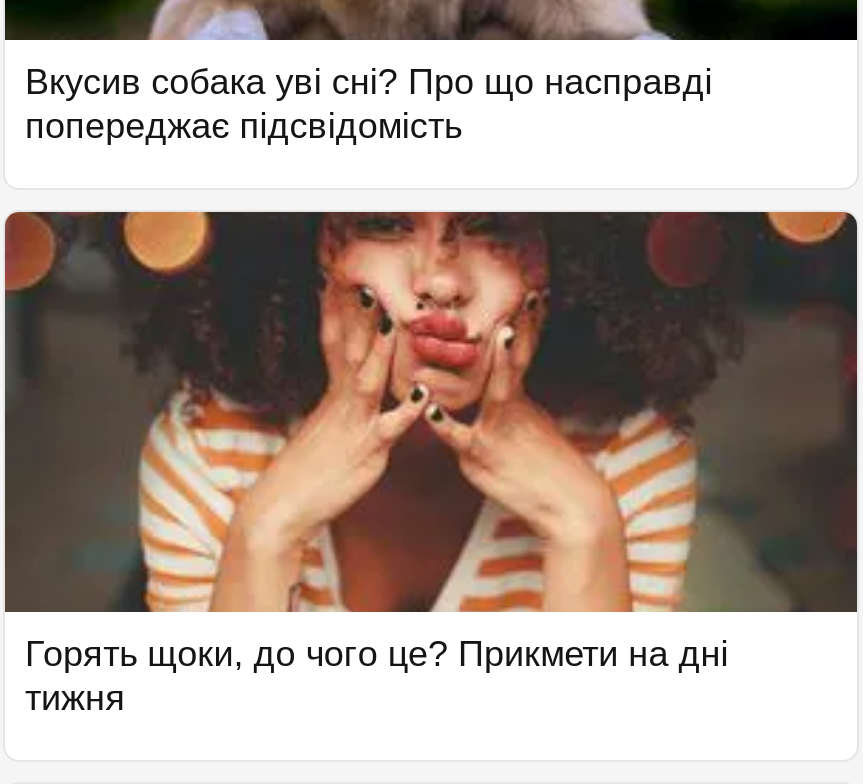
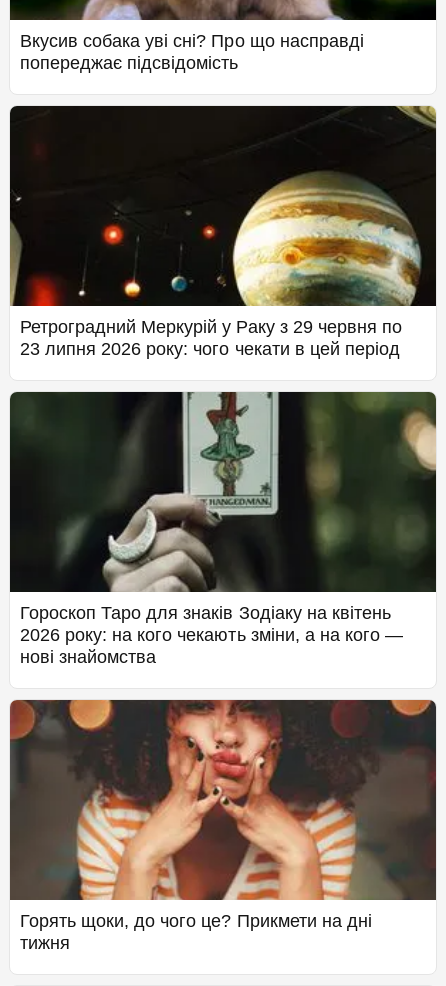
none -> [9,391,437,667] [image] | Гороскоп Таро для знаків Зодіаку на квітень | 2026 року: на кого чекають зміни, а на кого — | нові знайомства
none -> [10,105,437,359] [image] | Ретроградний Меркурій у Раку з 29 червня по | 23 липня 2026 року: чого чекати в цей період

